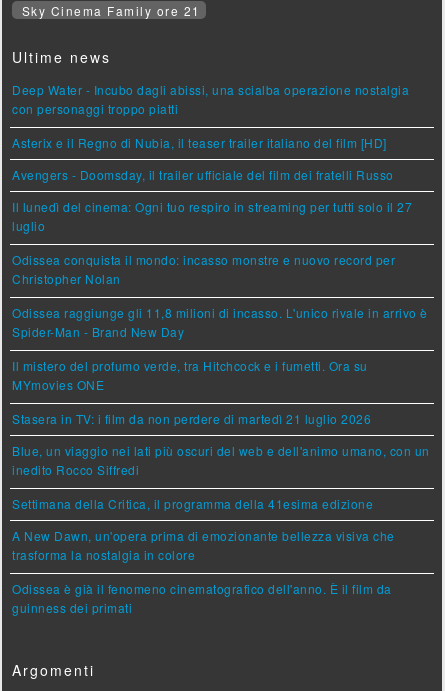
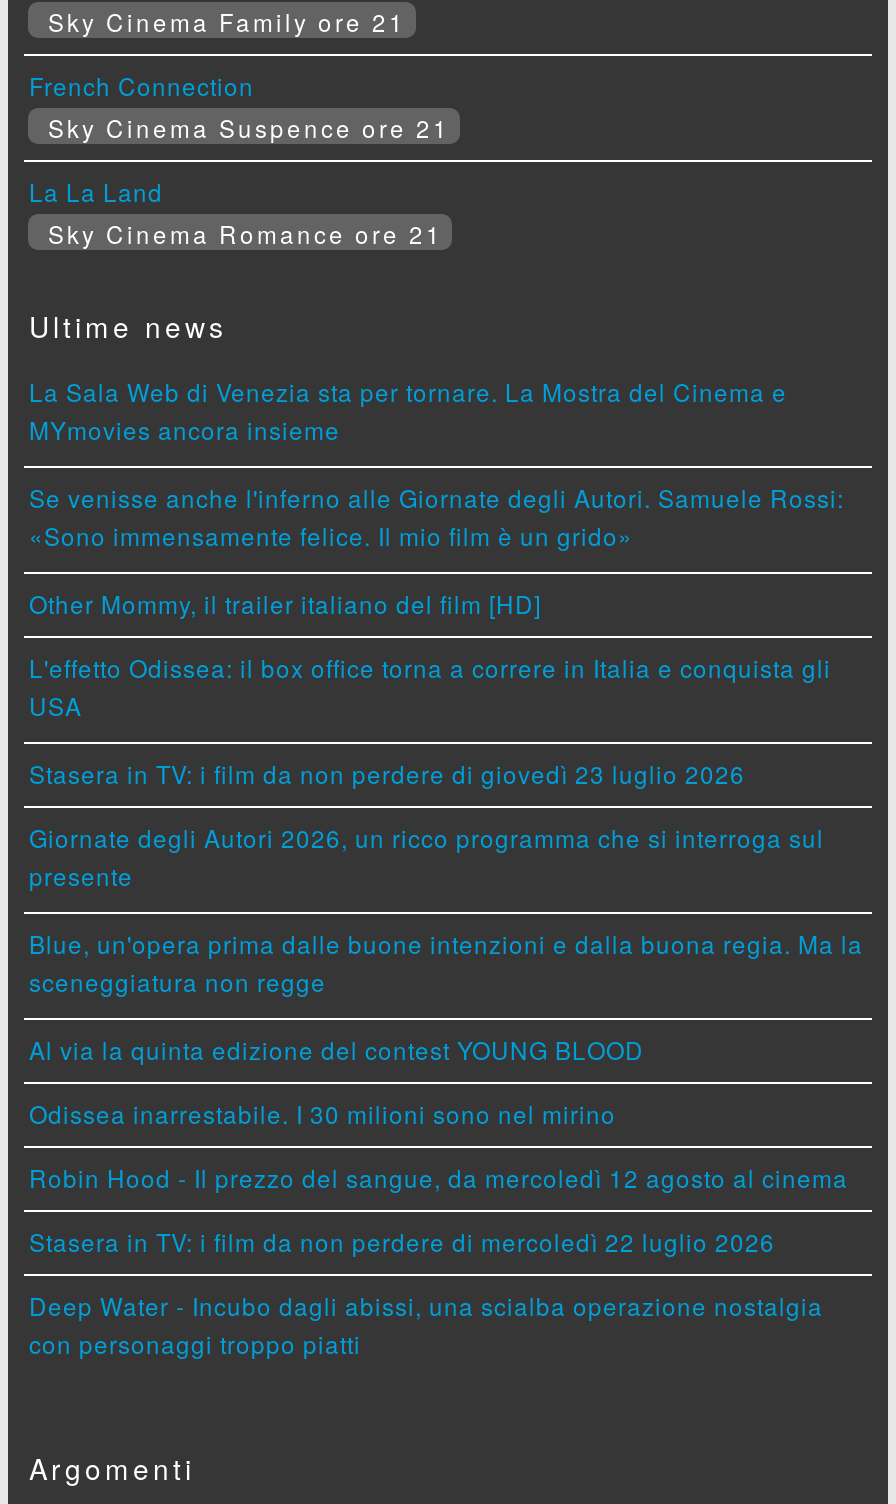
none -> [29,69,450,251] French Connection | Sky Cinema Suspence ore 21 | La La Land | Sky Cinema Romance ore 21
moved [12,47,111,67] -> [29,307,227,347]: Ultime news
none -> [29,375,863,1259] La Sala Web di Venezia sta per tornare. La Mostra del Cinema e | MYmovies ancora insieme | Se venisse anche l'inferno alle Giornate degli Autori. Samuele Rossi: | «Sono immensamente felice. Il mio film è un grido» | Other Mommy, il trailer italiano del film [HD] | L'effetto Odissea: il box office torna a correre in Italia e conquista gli | USA | Stasera in TV: i film da non perdere di giovedì 23 luglio 2026 | Giornate degli Autori 2026, un ricco programma che si interroga sul | presente | Blue, un'opera prima dalle buone intenzioni e dalla buona regia. Ma la | sceneggiatura non regge | Al via la quinta edizione del contest YOUNG BLOOD | Odissea inarrestabile. I 30 milioni sono nel mirino | Robin Hood - Il prezzo del sangue, da mercoledì 12 agosto al cinema | Stasera in TV: i film da non perdere di mercoledì 22 luglio 2026
moved [12,81,409,120] -> [29,1289,823,1367]: Deep Water - Incubo dagli abissi, una scialba operazione nostalgia | con personaggi troppo piatti
[12,134,430,619] Asterix e il Regno di Nubia, il teaser trailer italiano del film [HD] | Avengers - Doomsday, il trailer ufficiale del film dei fratelli Russo | Il lunedì del cinema: Ogni tuo respiro in streaming per tutti solo il 27 | luglio | Odissea conquista il mondo: incasso monstre e nuovo record per | Christopher Nolan | Odissea raggiunge gli 11,8 milioni di incasso. L'unico rivale in arrivo è | Spider-Man - Brand New Day | Il mistero del profumo verde, tra Hitchcock e i fumetti. Ora su | MYmovies ONE | Stasera in TV: i film da non perdere di martedì 21 luglio 2026 | Blue, un viaggio nei lati più oscuri del web e dell'animo umano, con un | inedito Rocco Siffredi | Settimana della Critica, il programma della 41esima edizione | A New Dawn, un'opera prima di emozionante bellezza visiva che | trasforma la nostalgia in colore | Odissea è già il fenomeno cinematografico dell'anno. È il film da | guinness dei primati -> none

